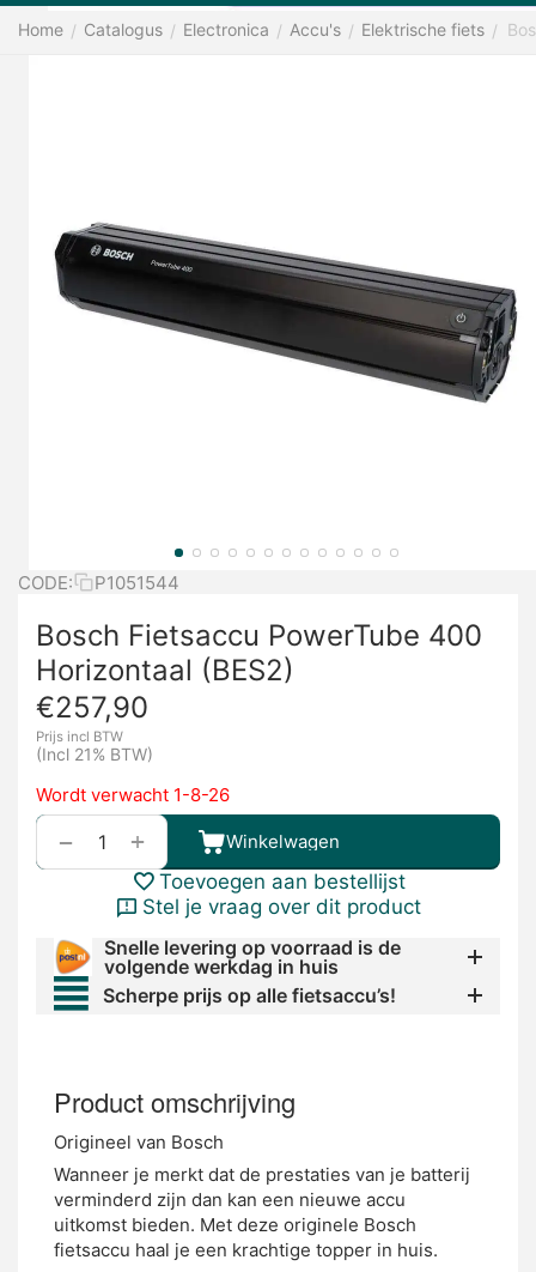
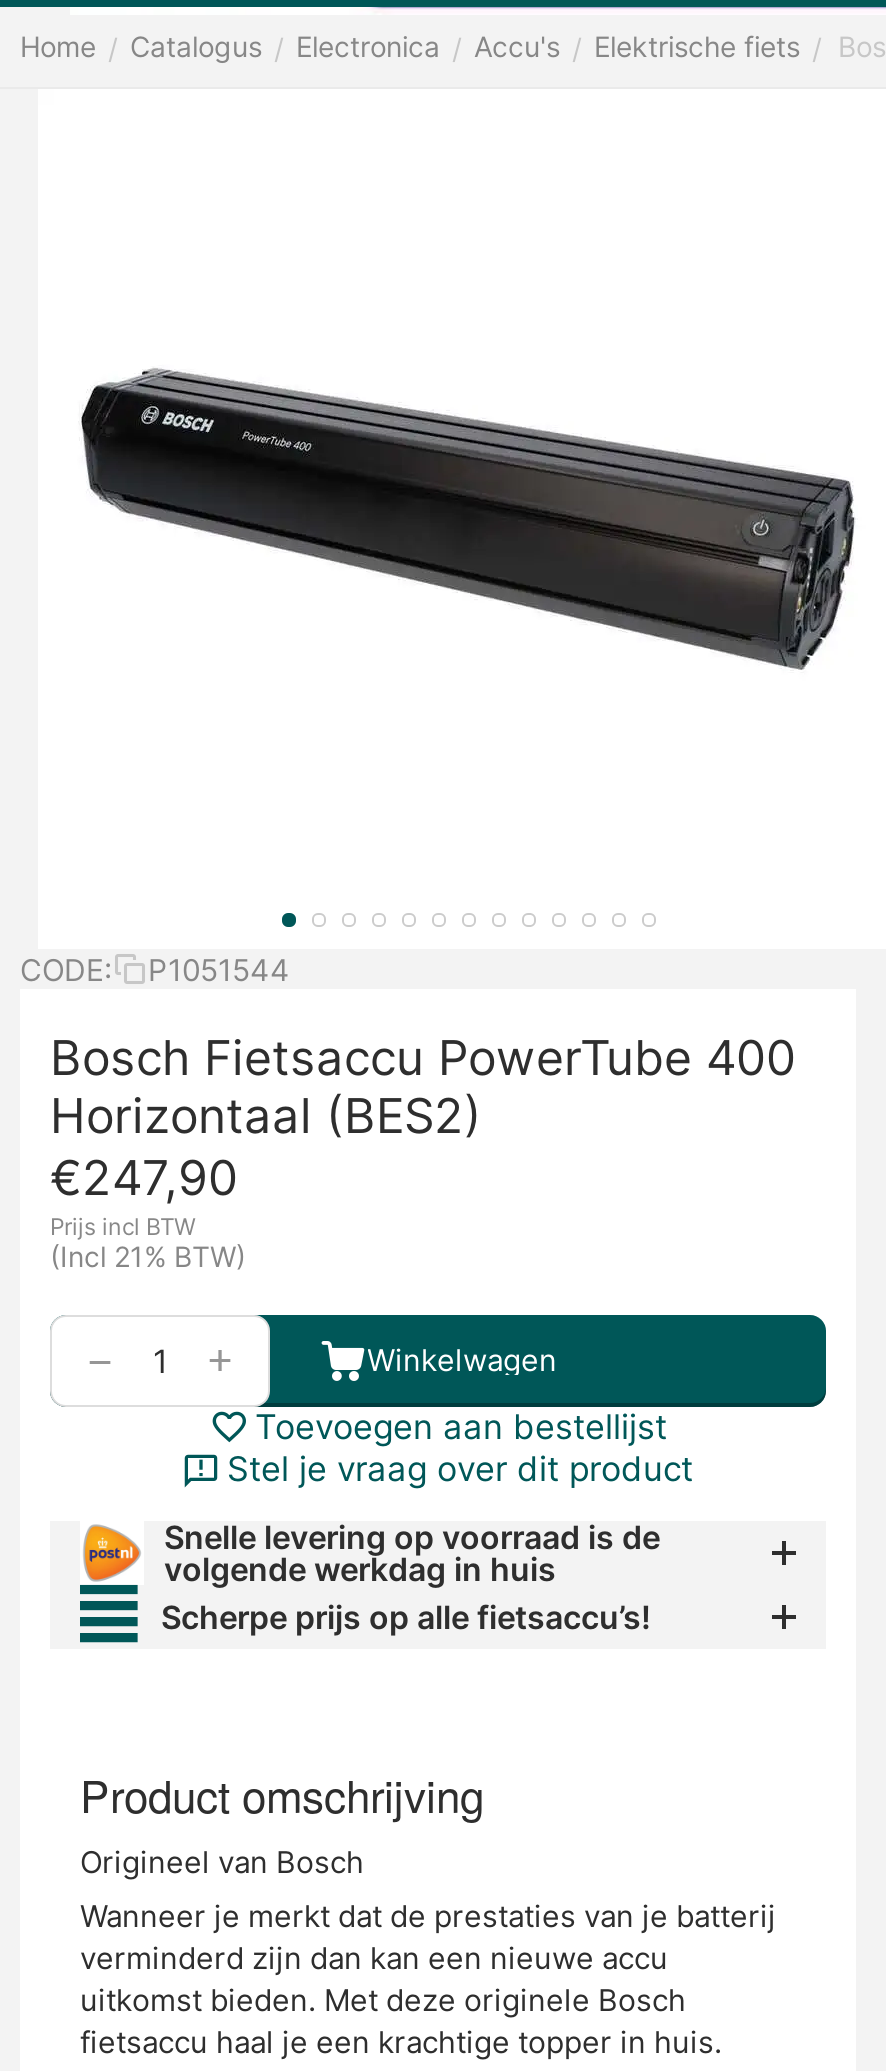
[36,690,148,725] €257,90 -> [50,1149,238,1207] €247,90
[36,783,230,806] Wordt verwacht 1-8-26 -> none

